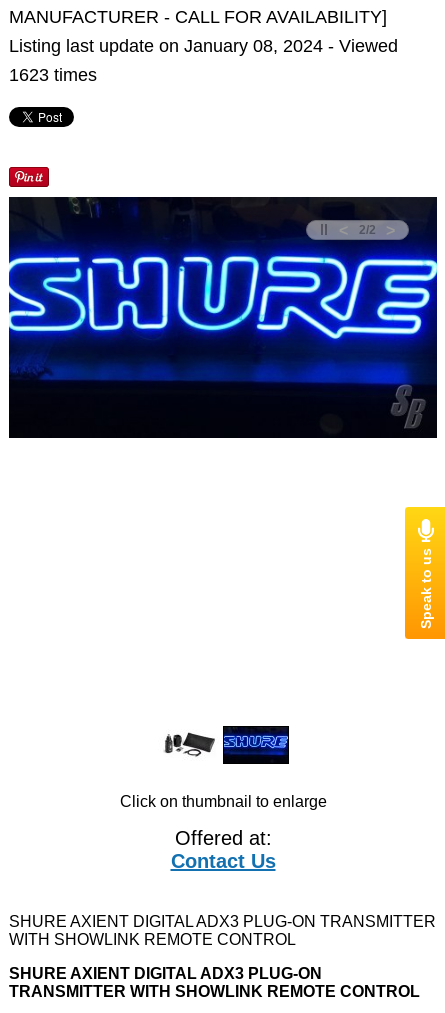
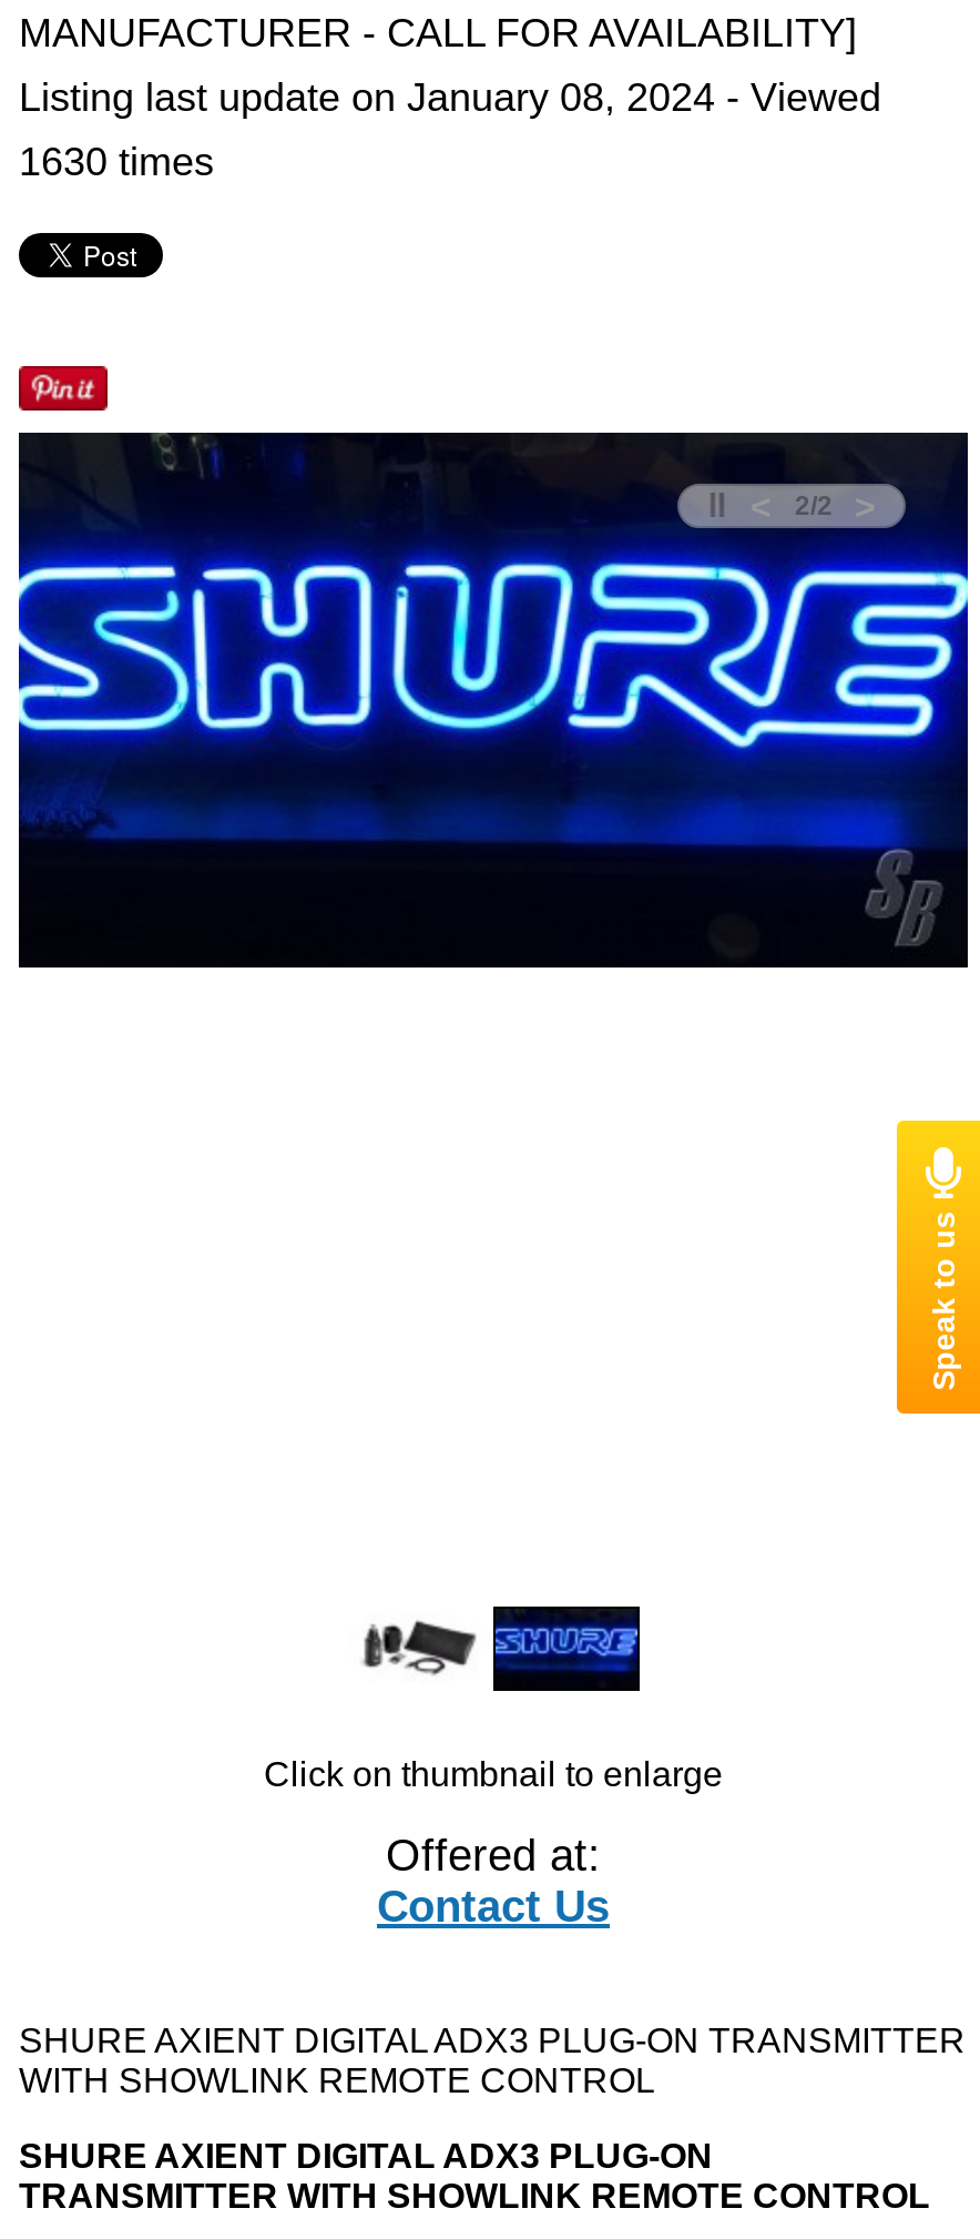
[9,65,97,85] 1623 times -> [19,140,214,184] 1630 times

